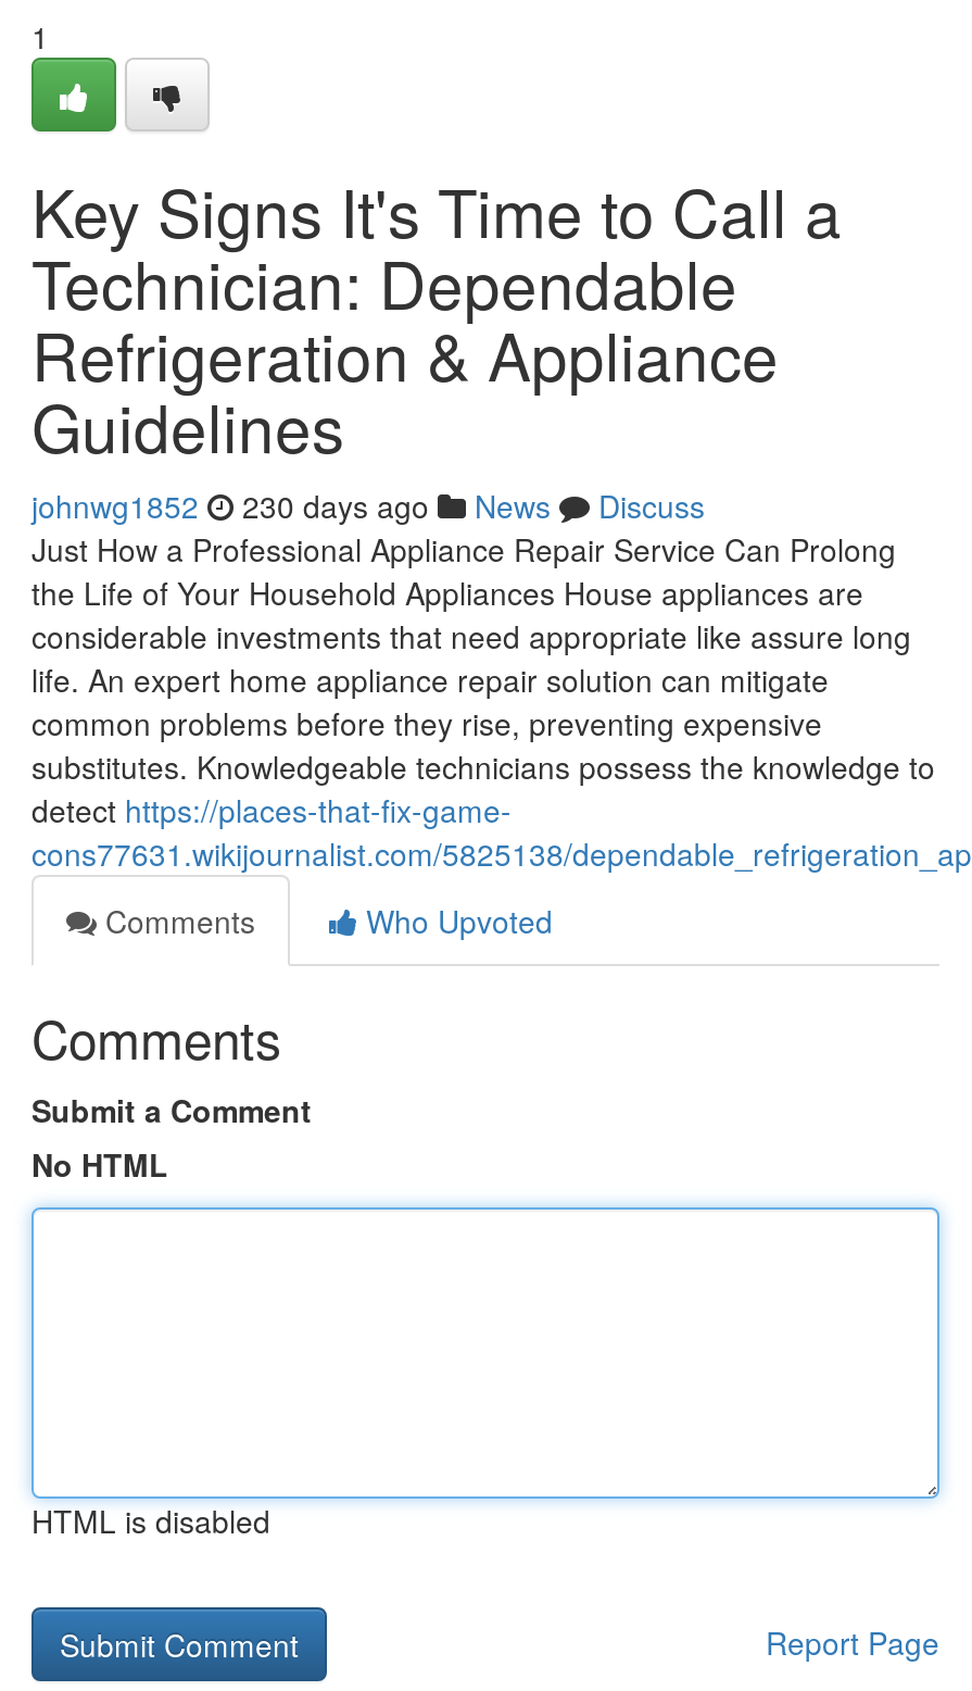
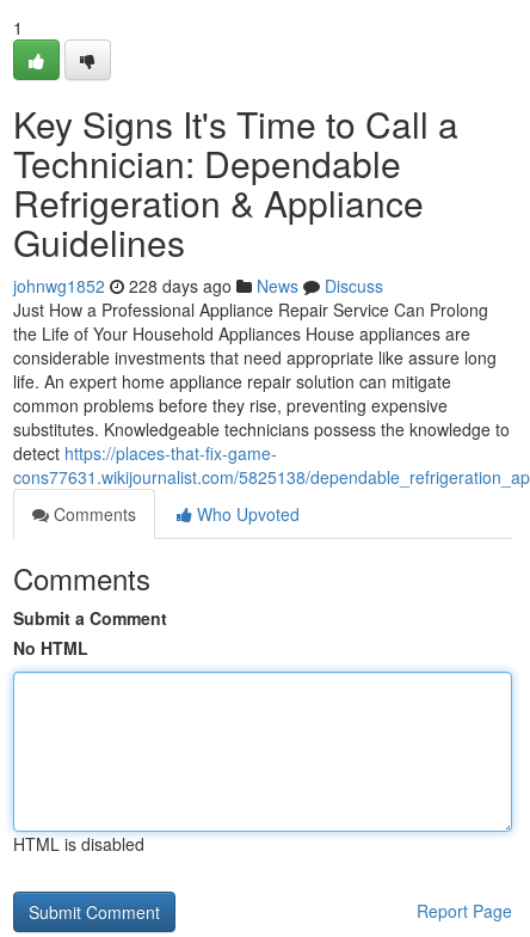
[31,484,705,527] johnwg1852 230 days ago News Discuss -> [13,274,383,298] johnwg1852 228 days ago News Discuss

